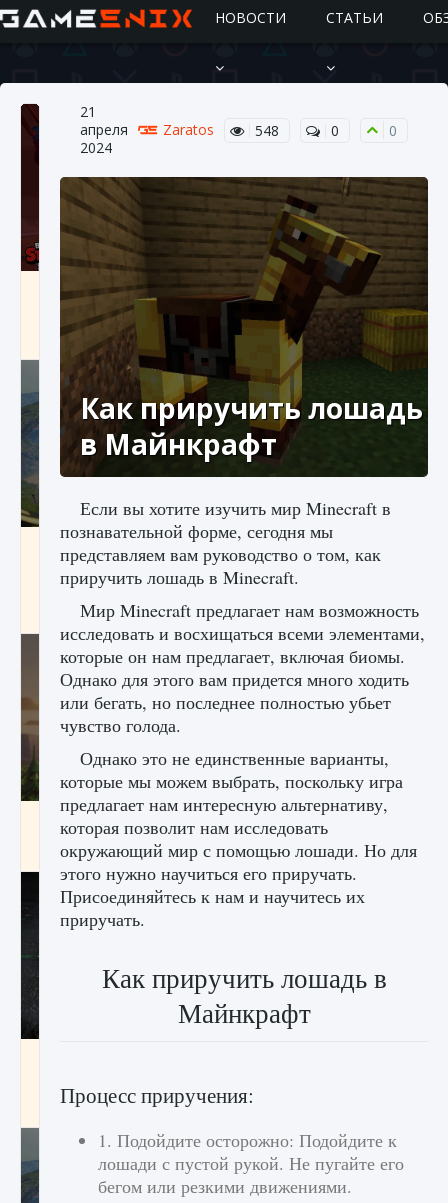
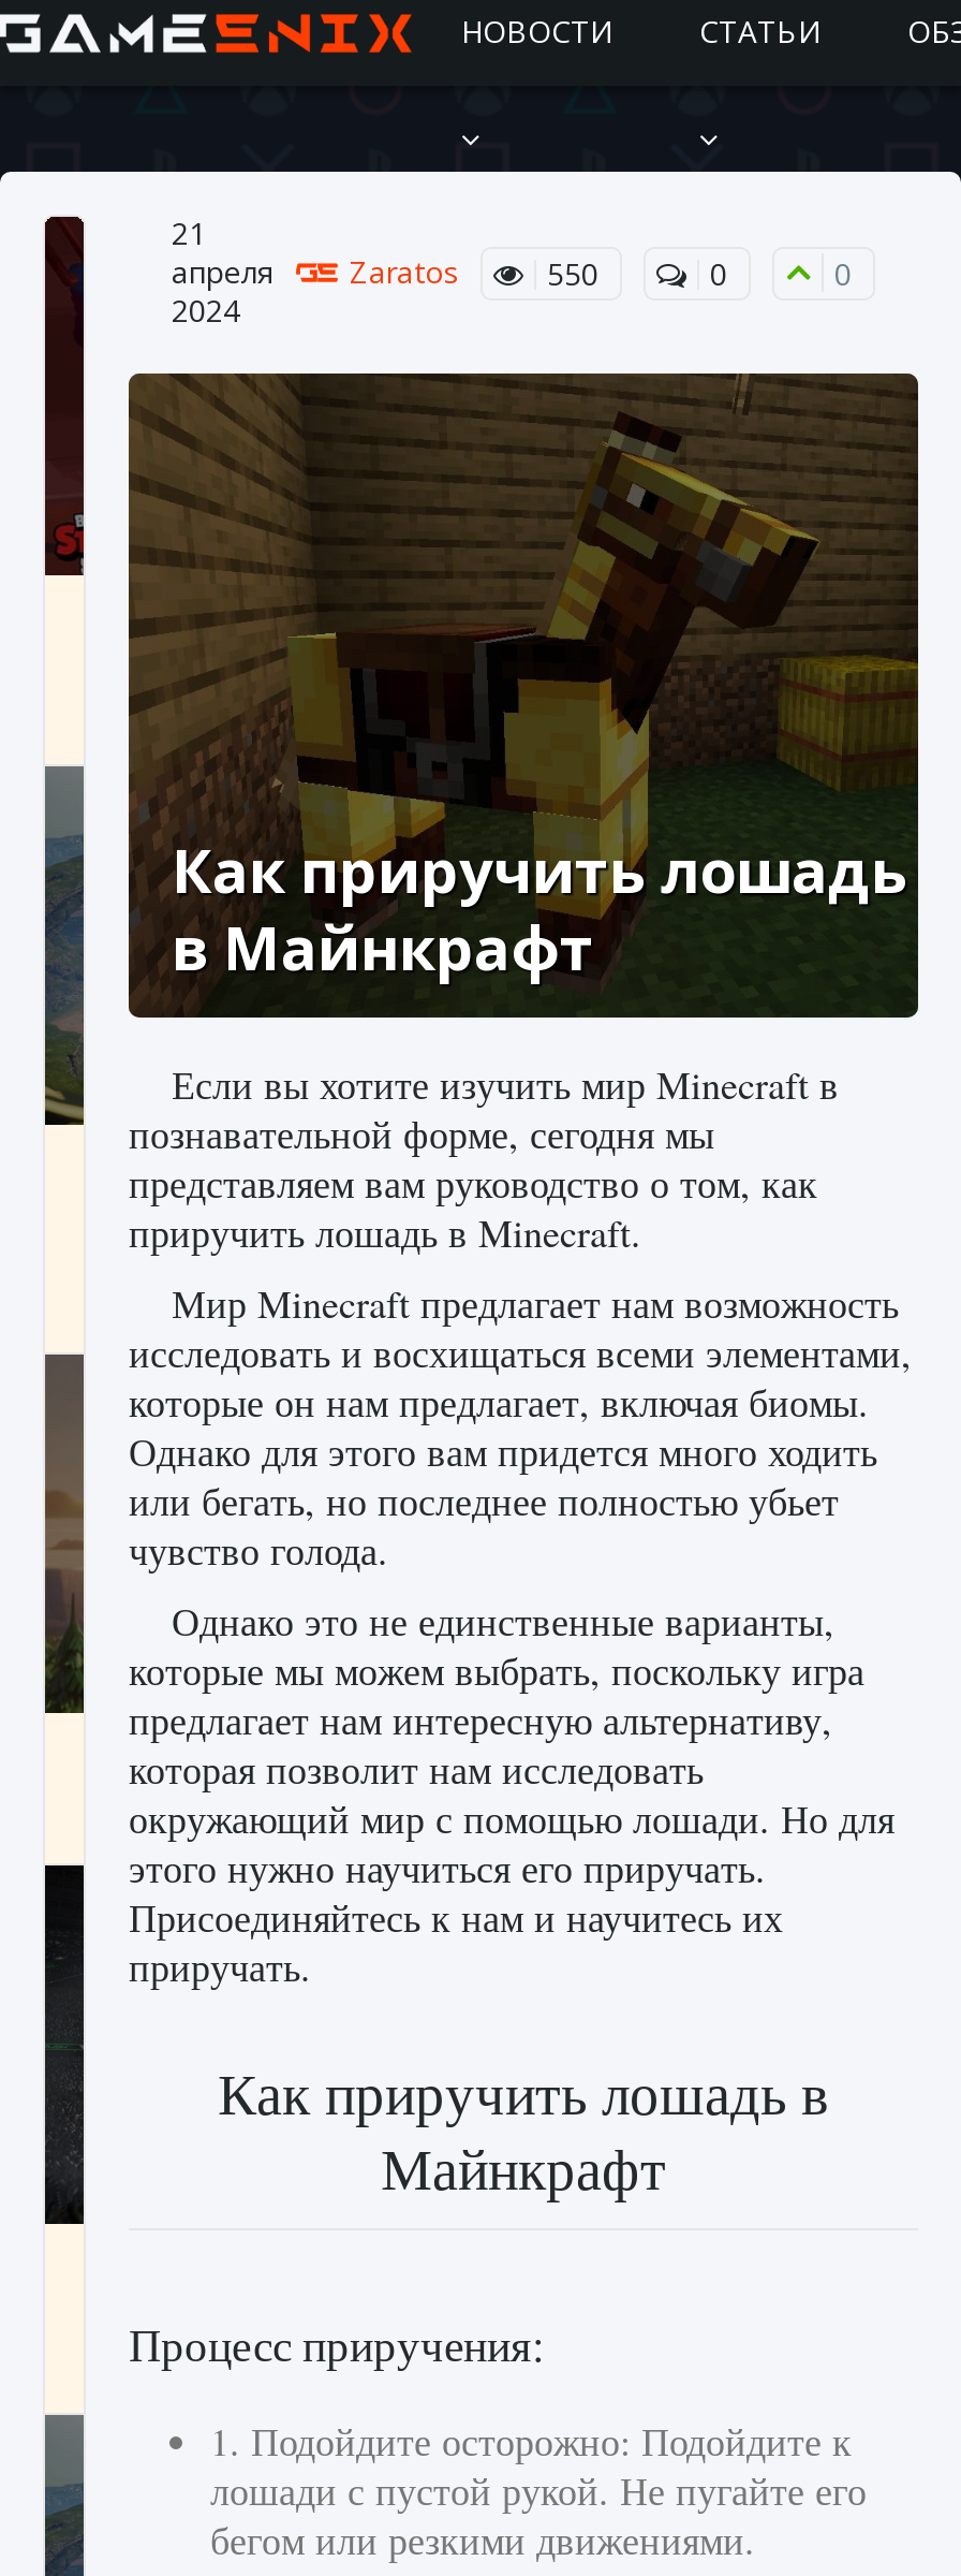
[255,120,279,139] 548 -> [547,252,598,293] 550

